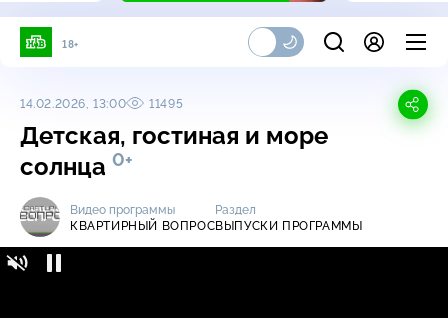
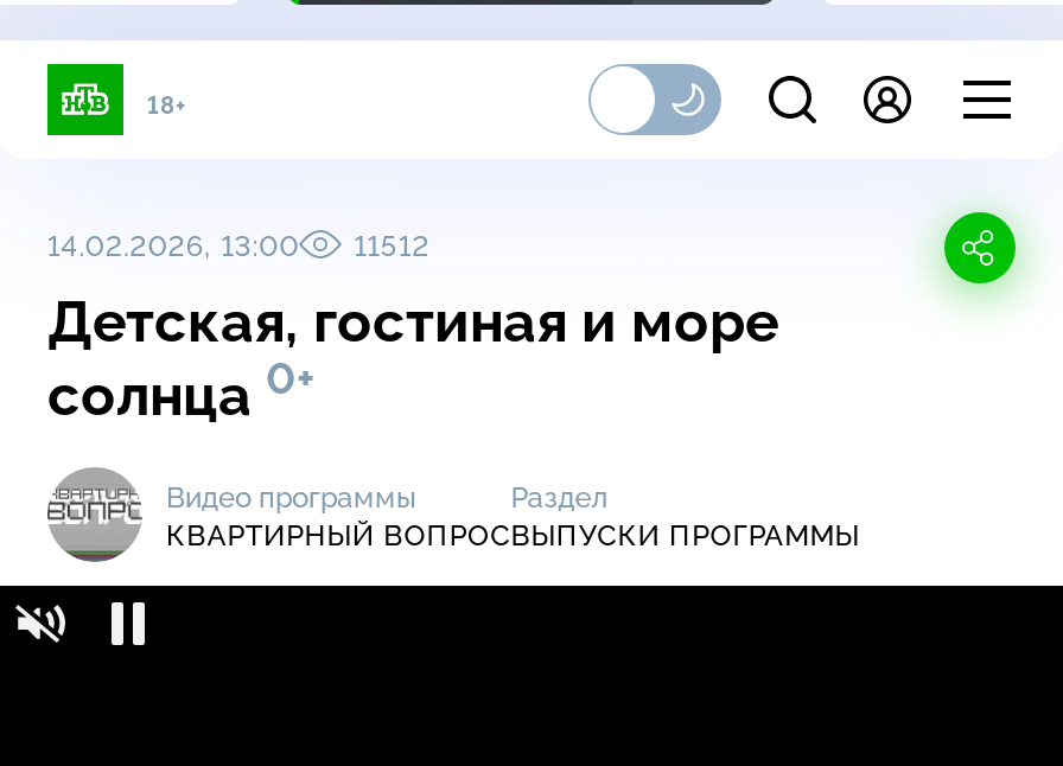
[20,97,183,111] 14.02.2026, 13:00 11495 -> [47,230,430,263] 14.02.2026, 13:00 11512

